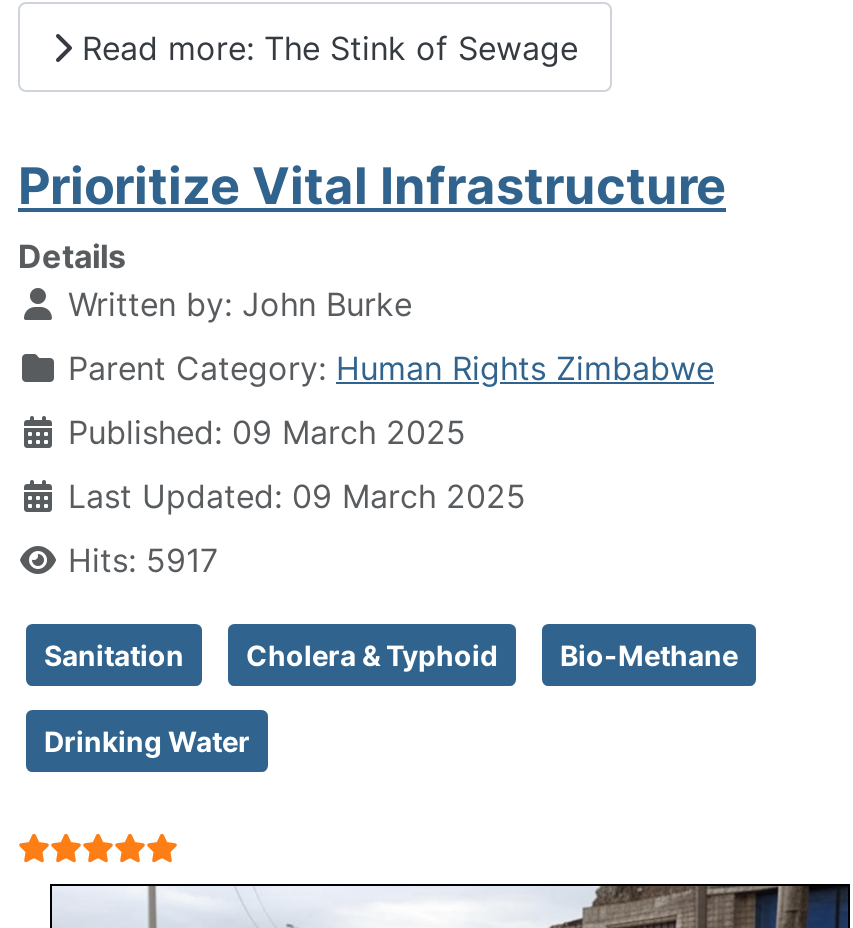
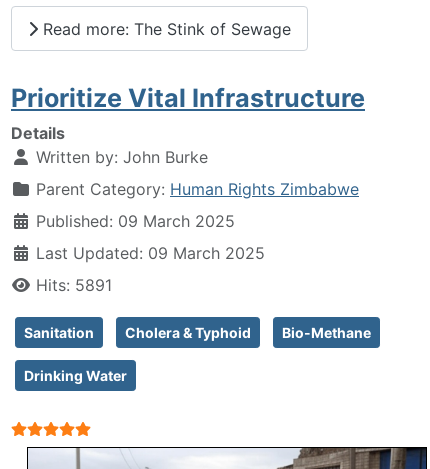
[68,541,218,581] Hits: 5917 -> [36,275,112,295] Hits: 5891

